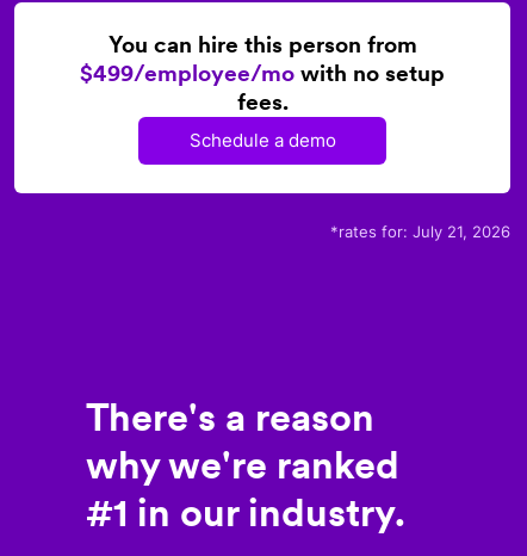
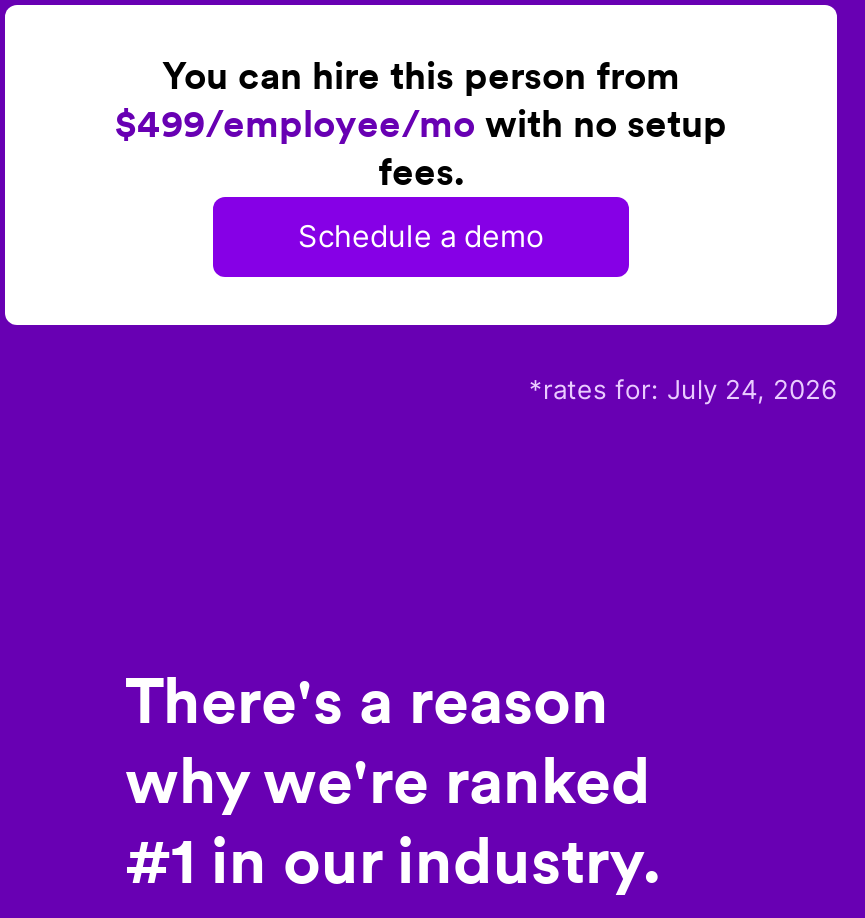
[330,222,510,241] *rates for: July 21, 2026 -> [529,373,837,405] *rates for: July 24, 2026

